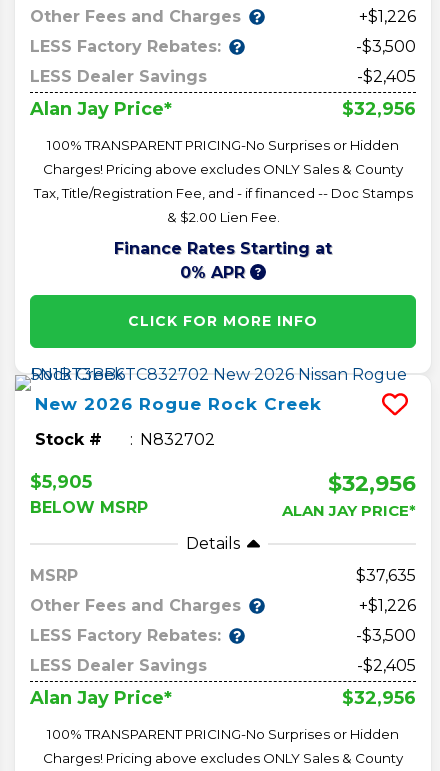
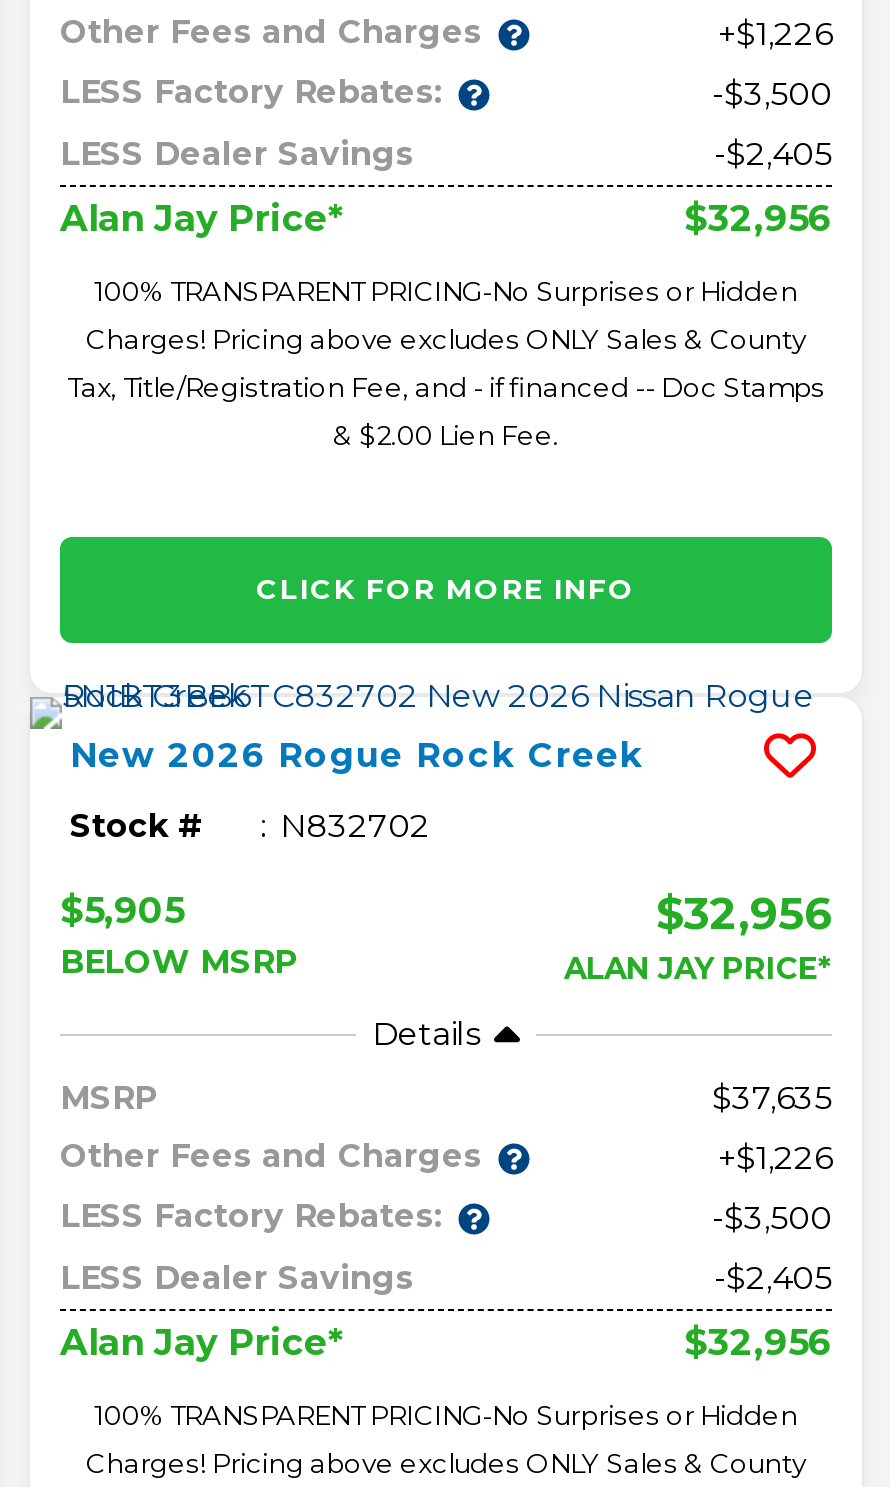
[114,239,332,282] Finance Rates Starting at | 0% APR -> none

